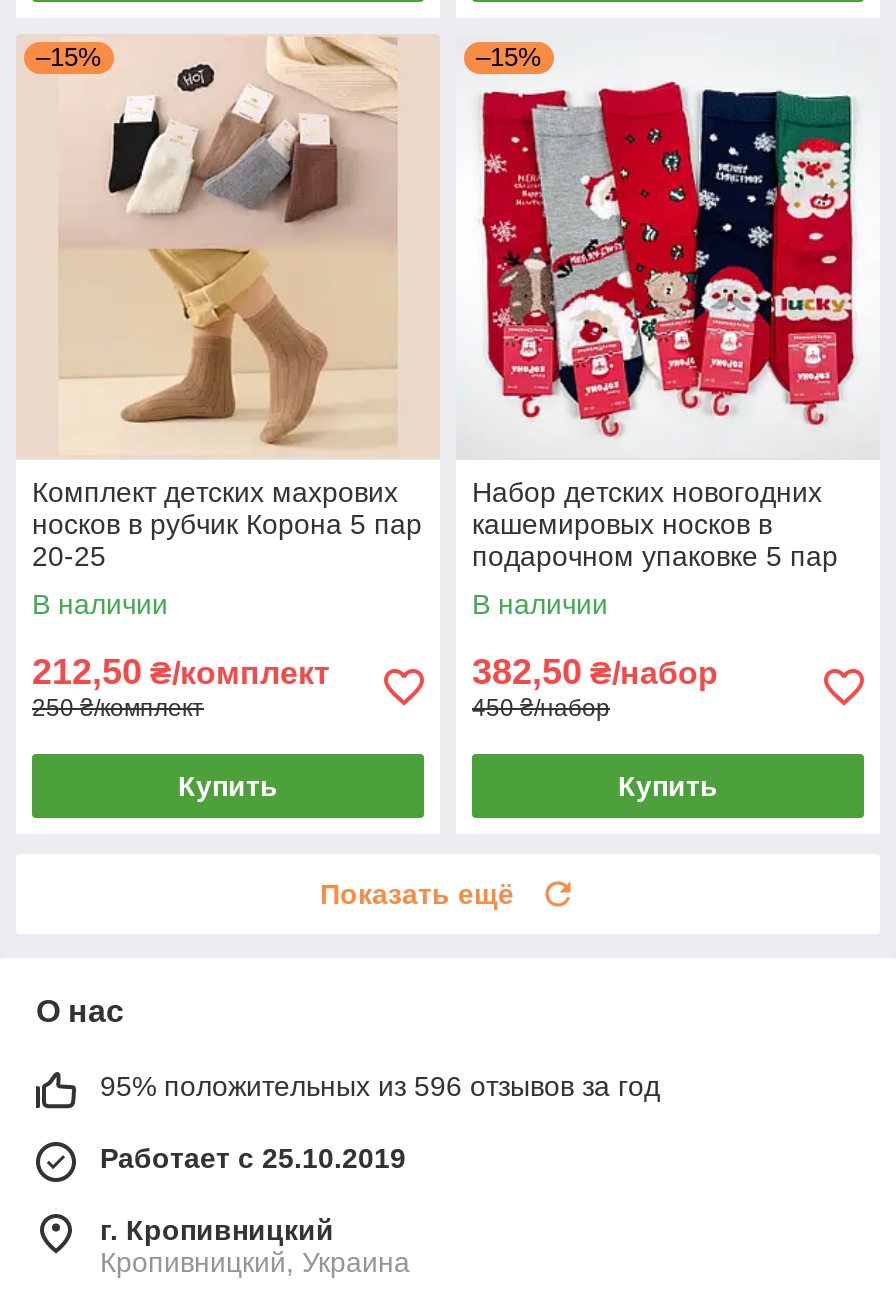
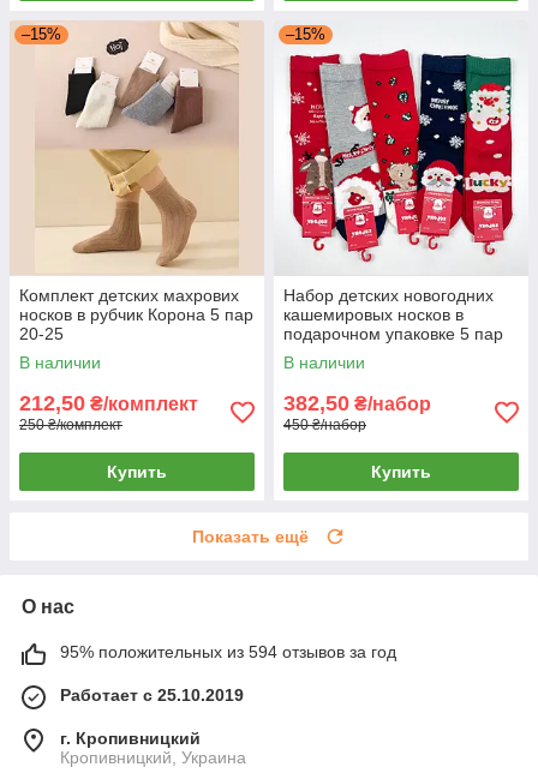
[100,1070,660,1102] 95% положительных из 596 отзывов за год -> [60,642,396,661] 95% положительных из 594 отзывов за год

